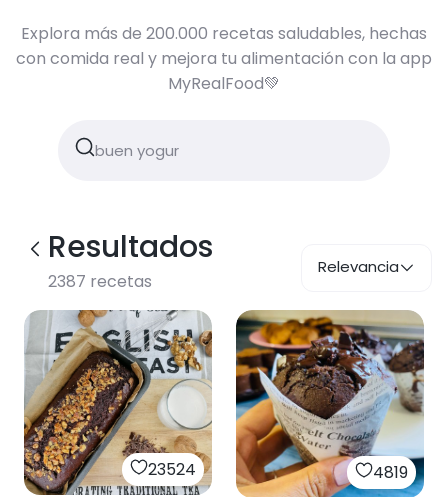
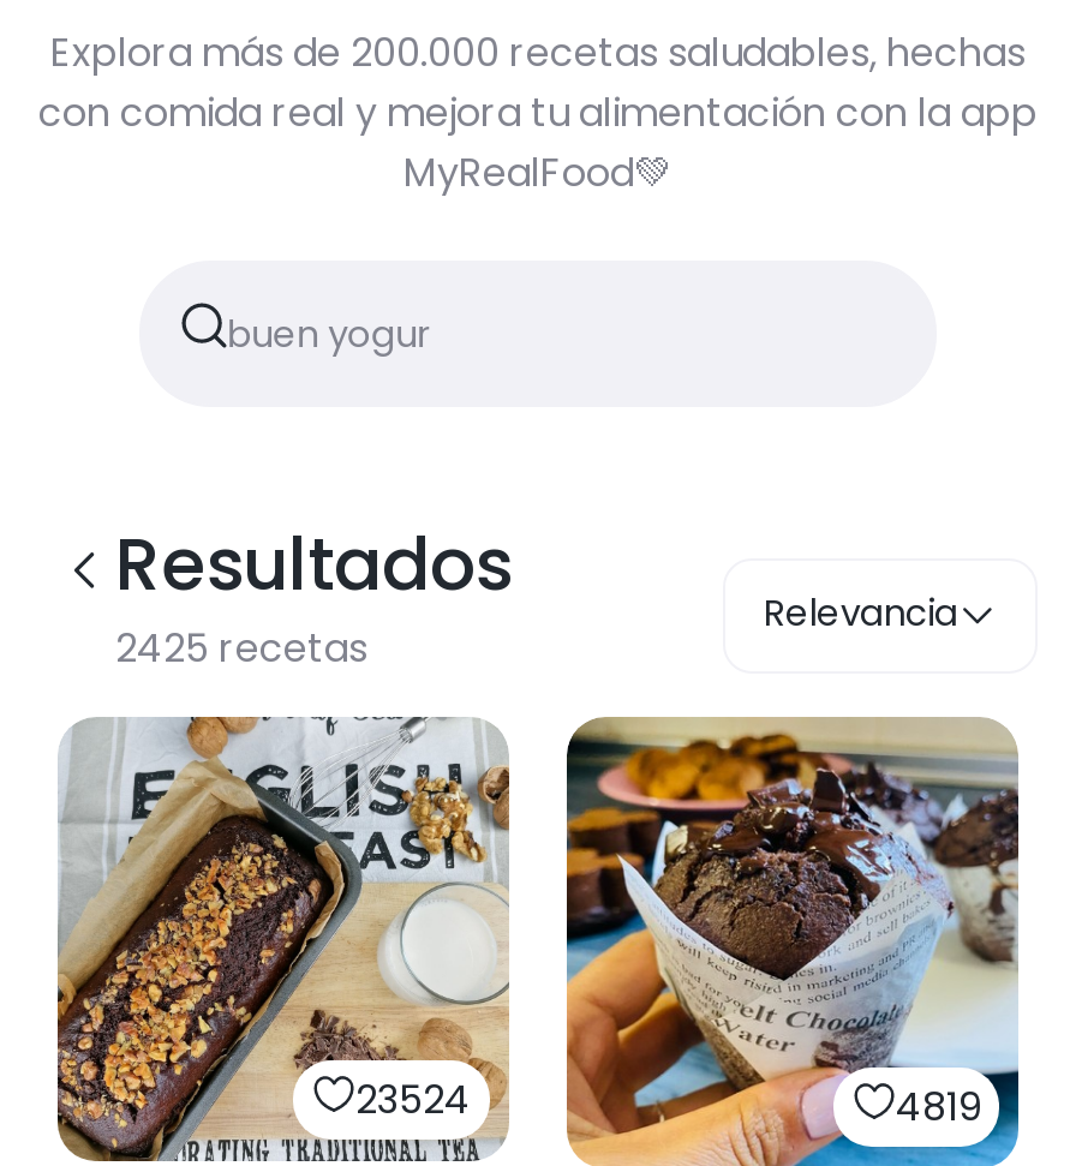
[48,270,152,293] 2387 recetas -> [115,621,367,676] 2425 recetas

